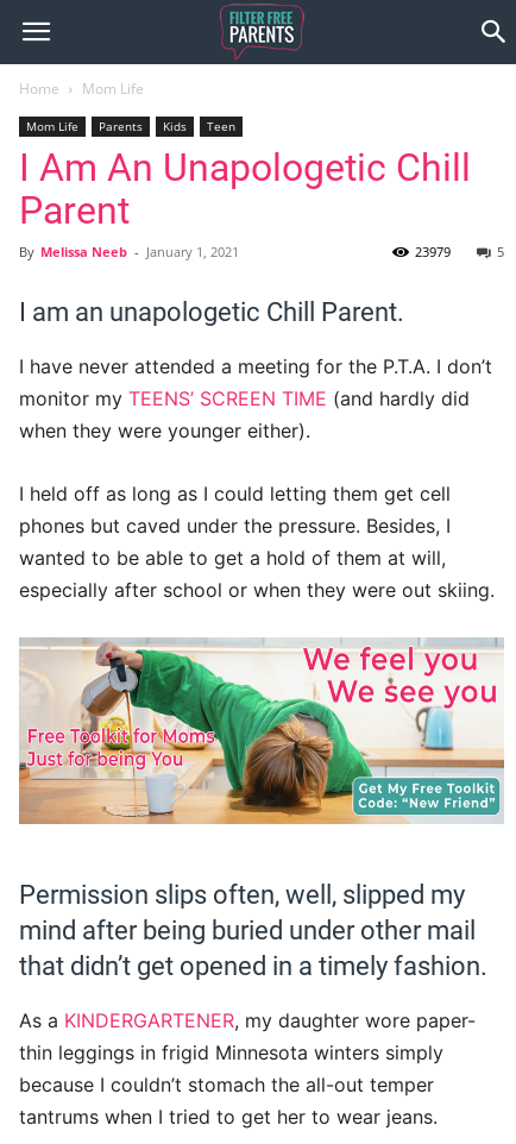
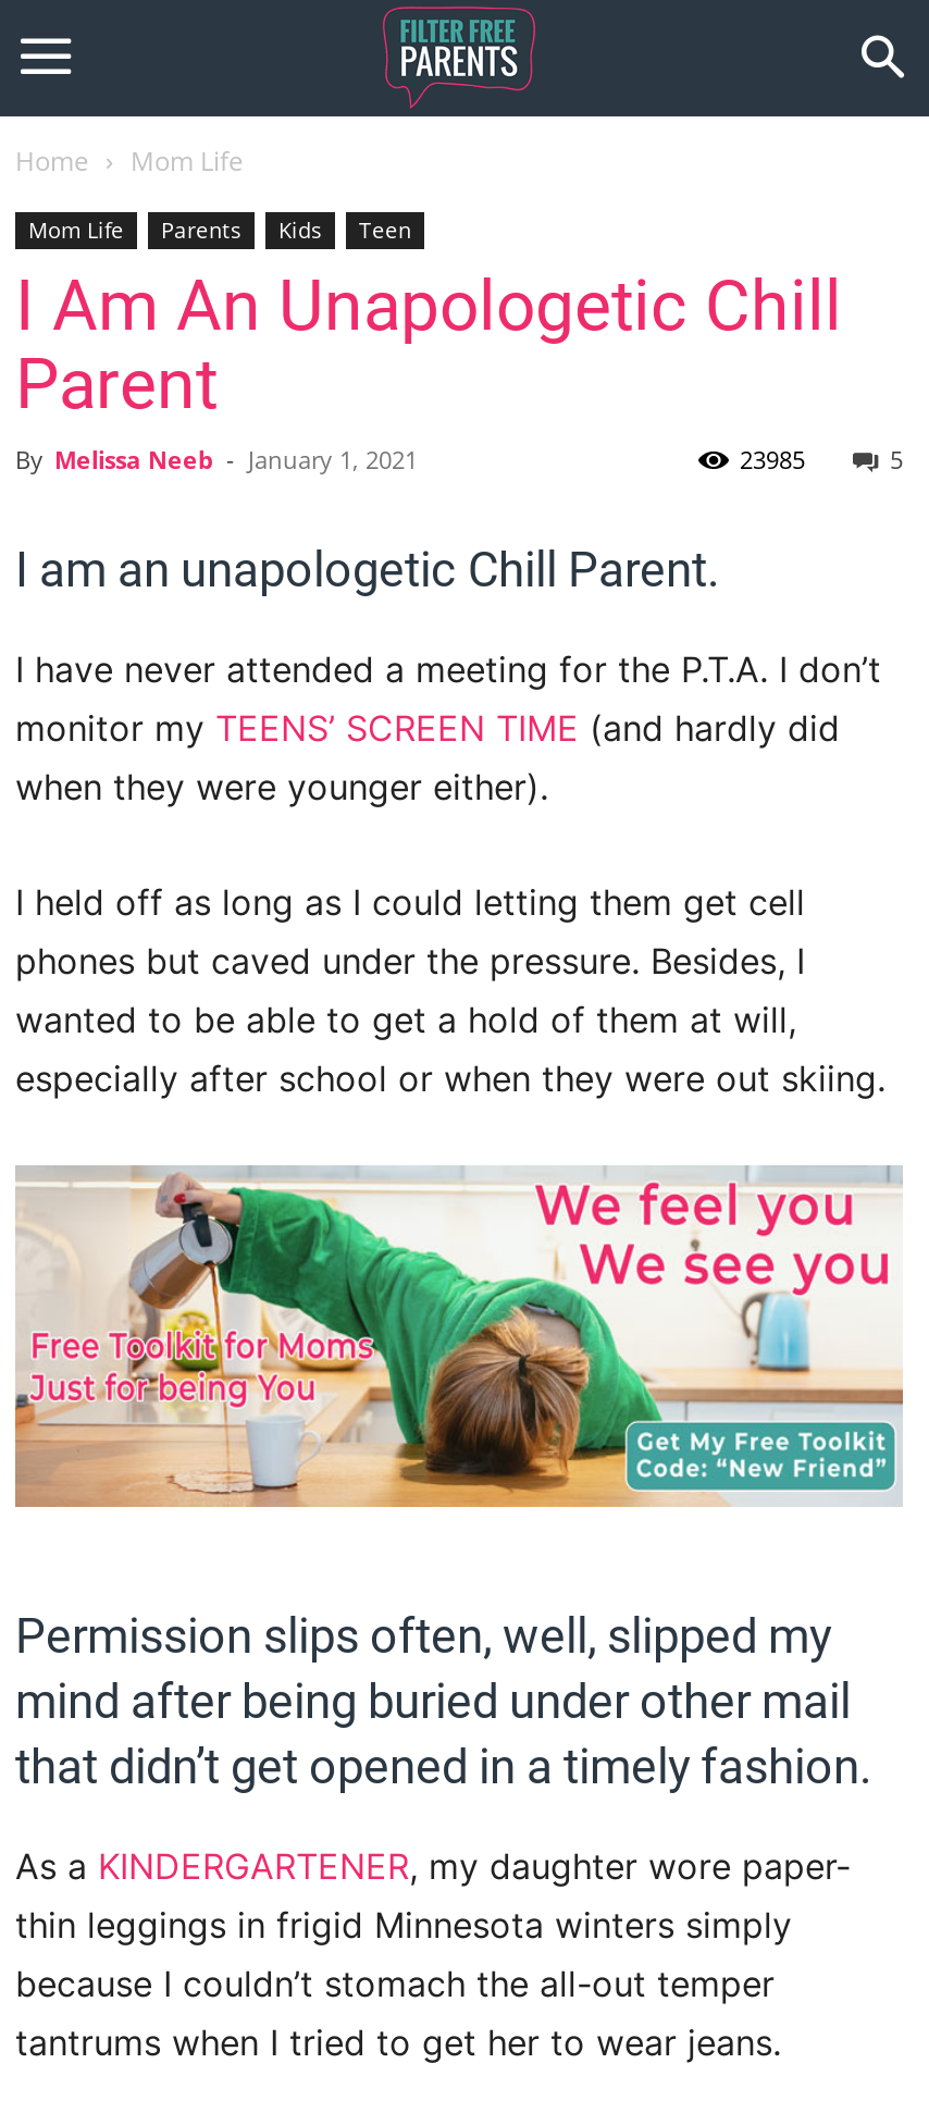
[415,243,451,260] 23979 -> [740,443,805,475] 23985

